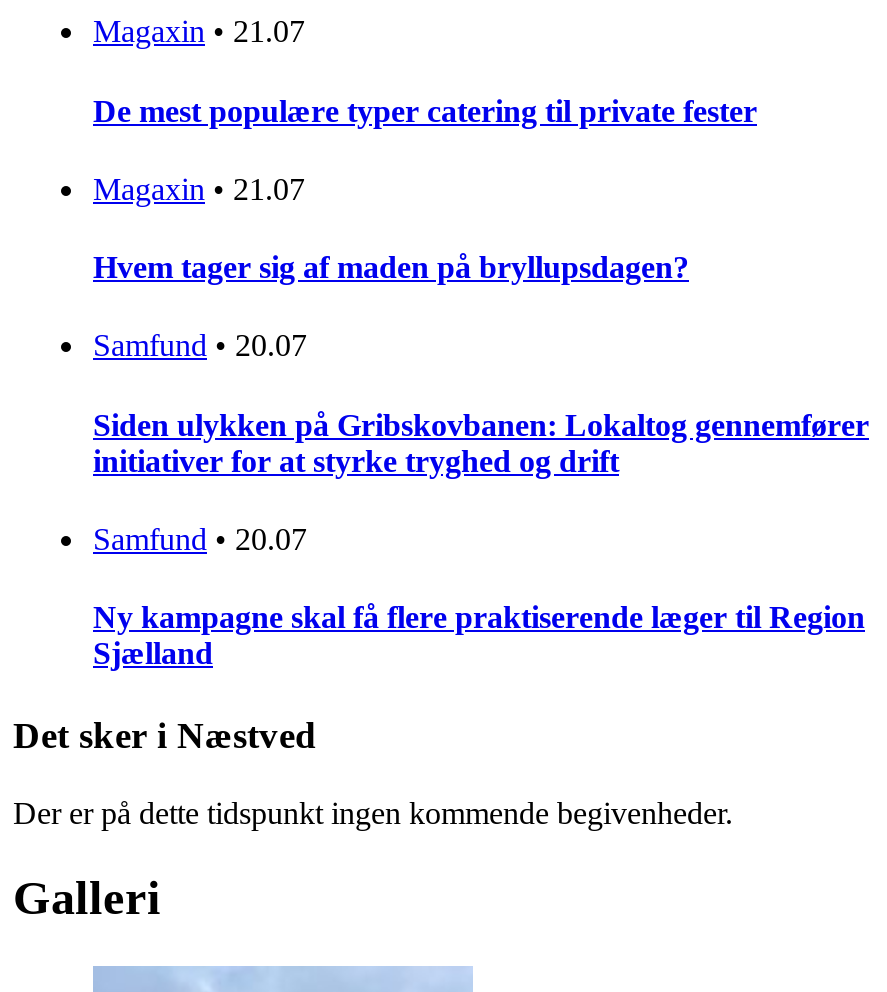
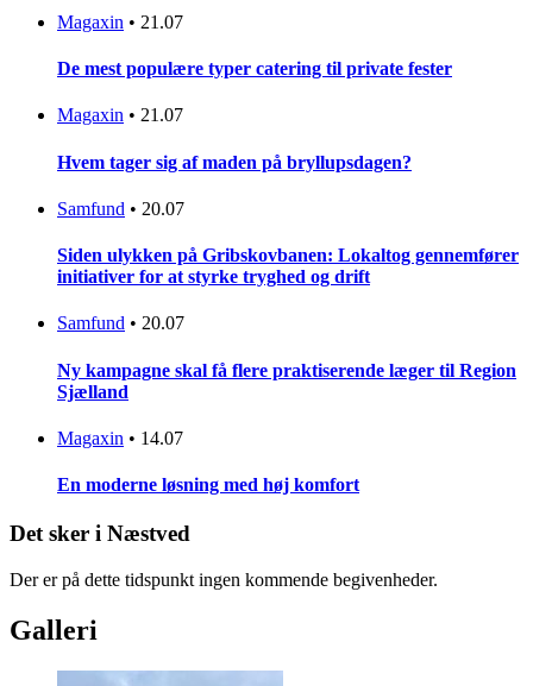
none -> [57,428,359,495] Magaxin • 14.07 | En moderne løsning med høj komfort

